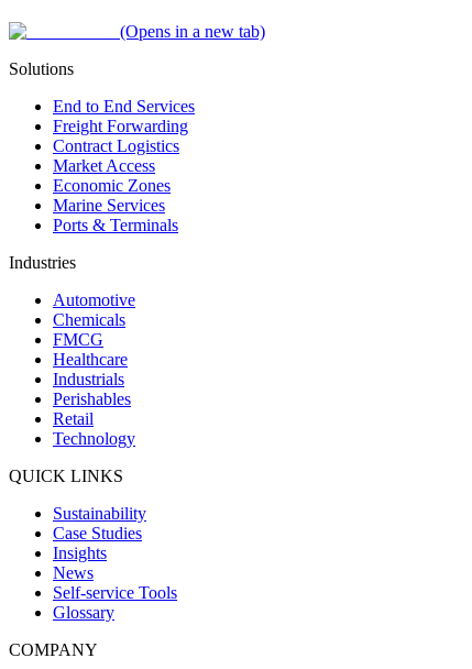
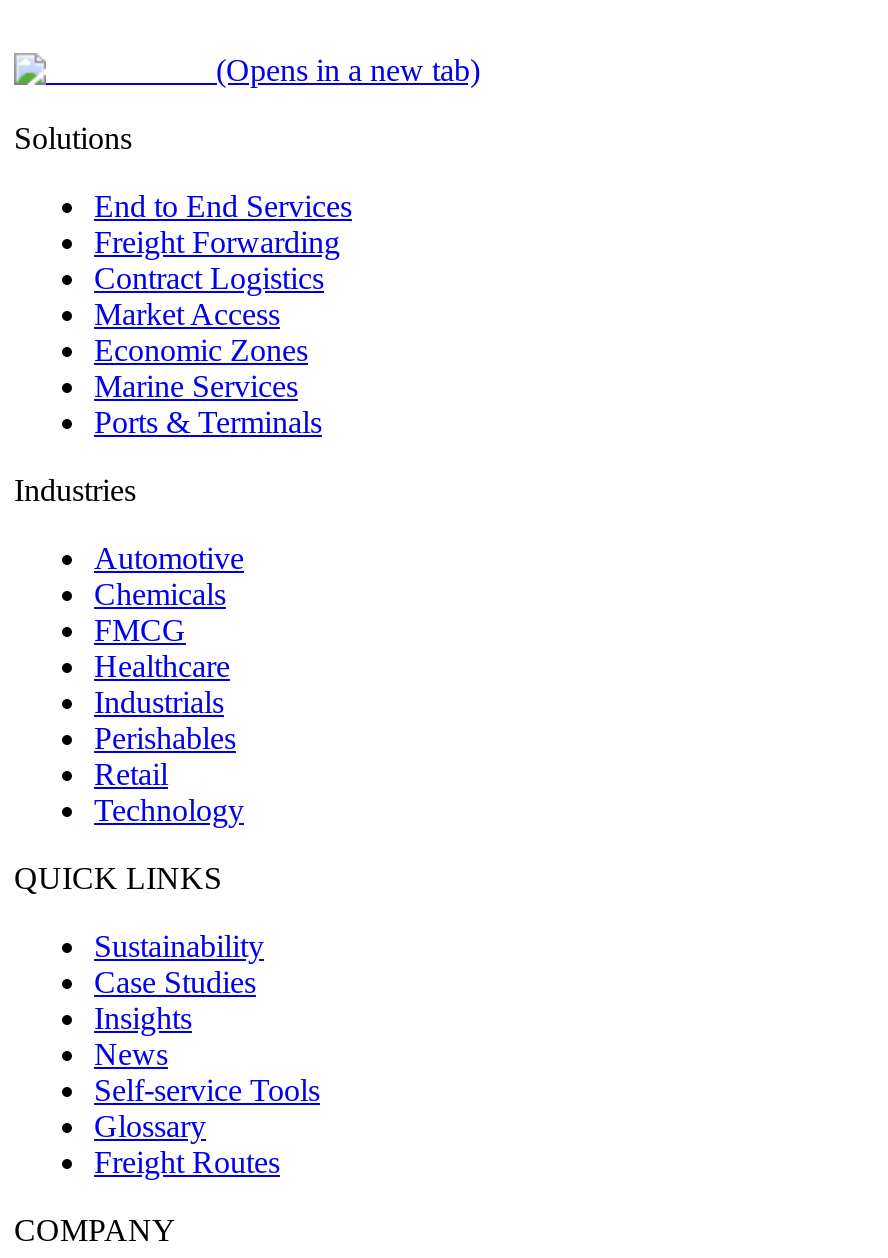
none -> [94,1144,280,1178] Freight Routes

